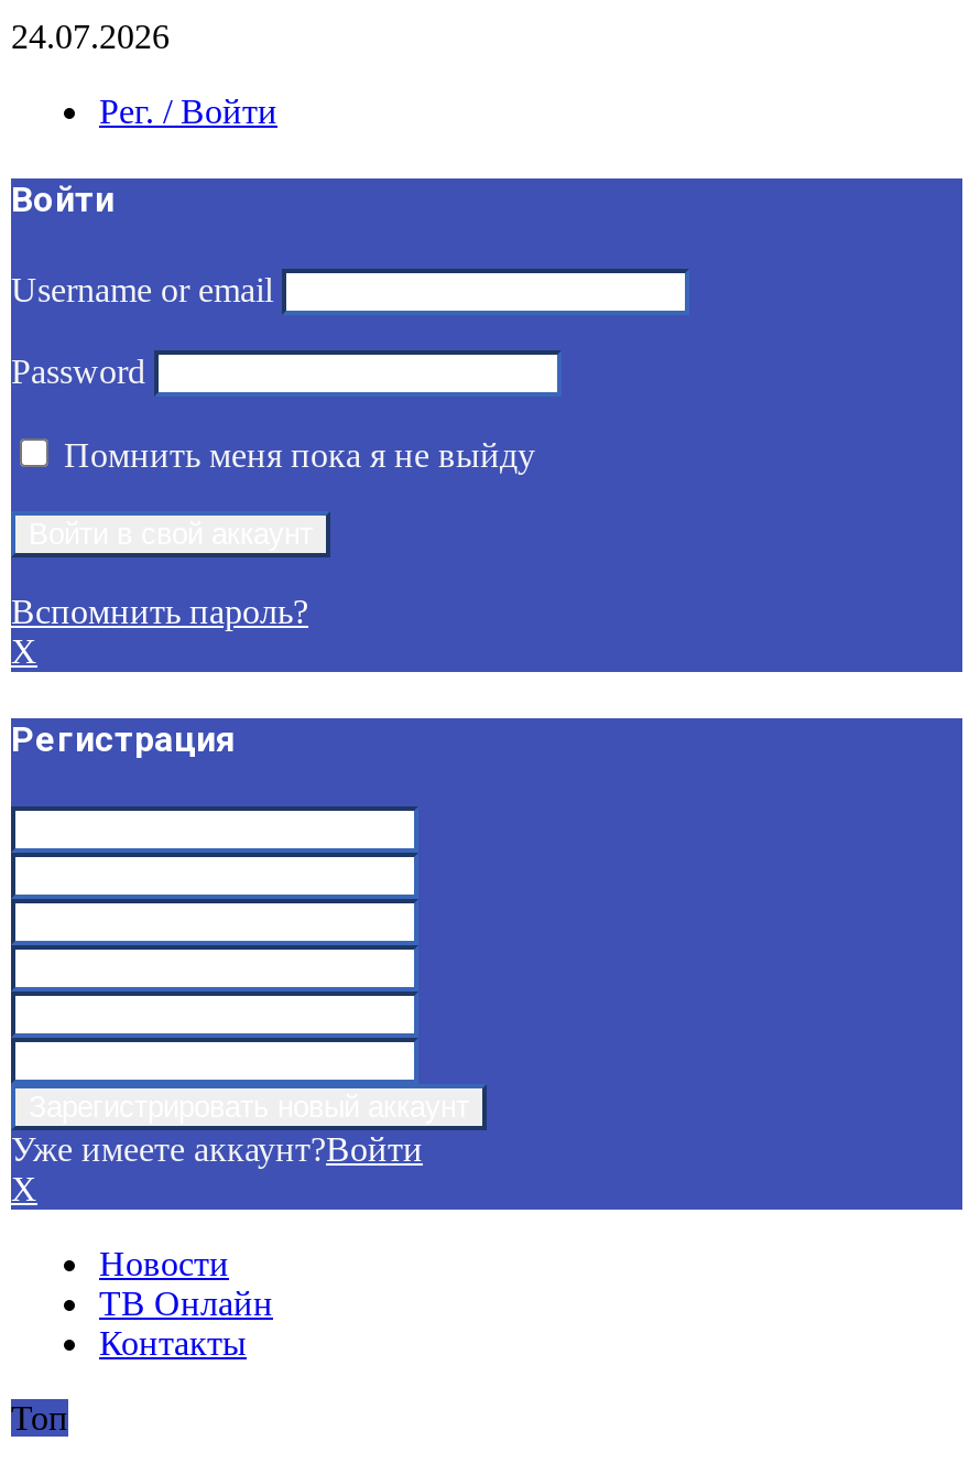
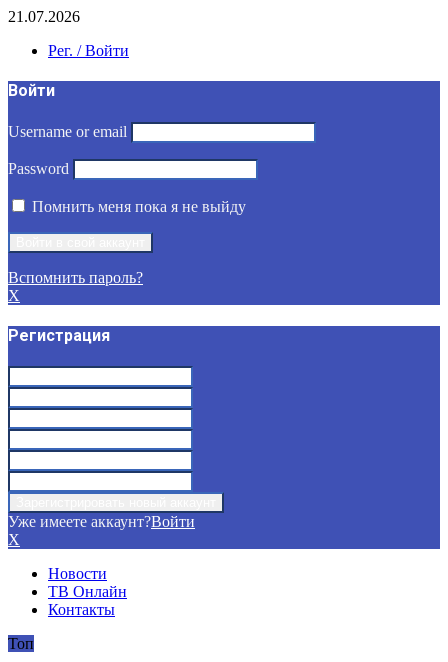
[11,18,170,55] 24.07.2026 -> [8,8,80,25] 21.07.2026

